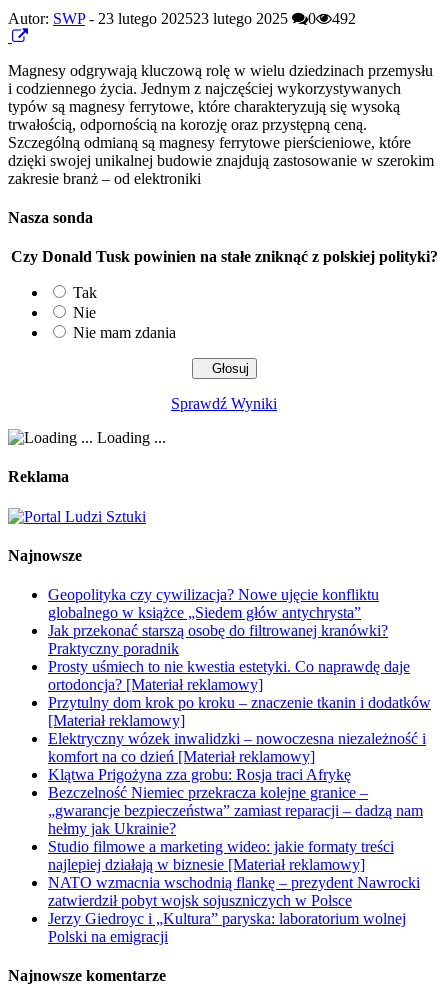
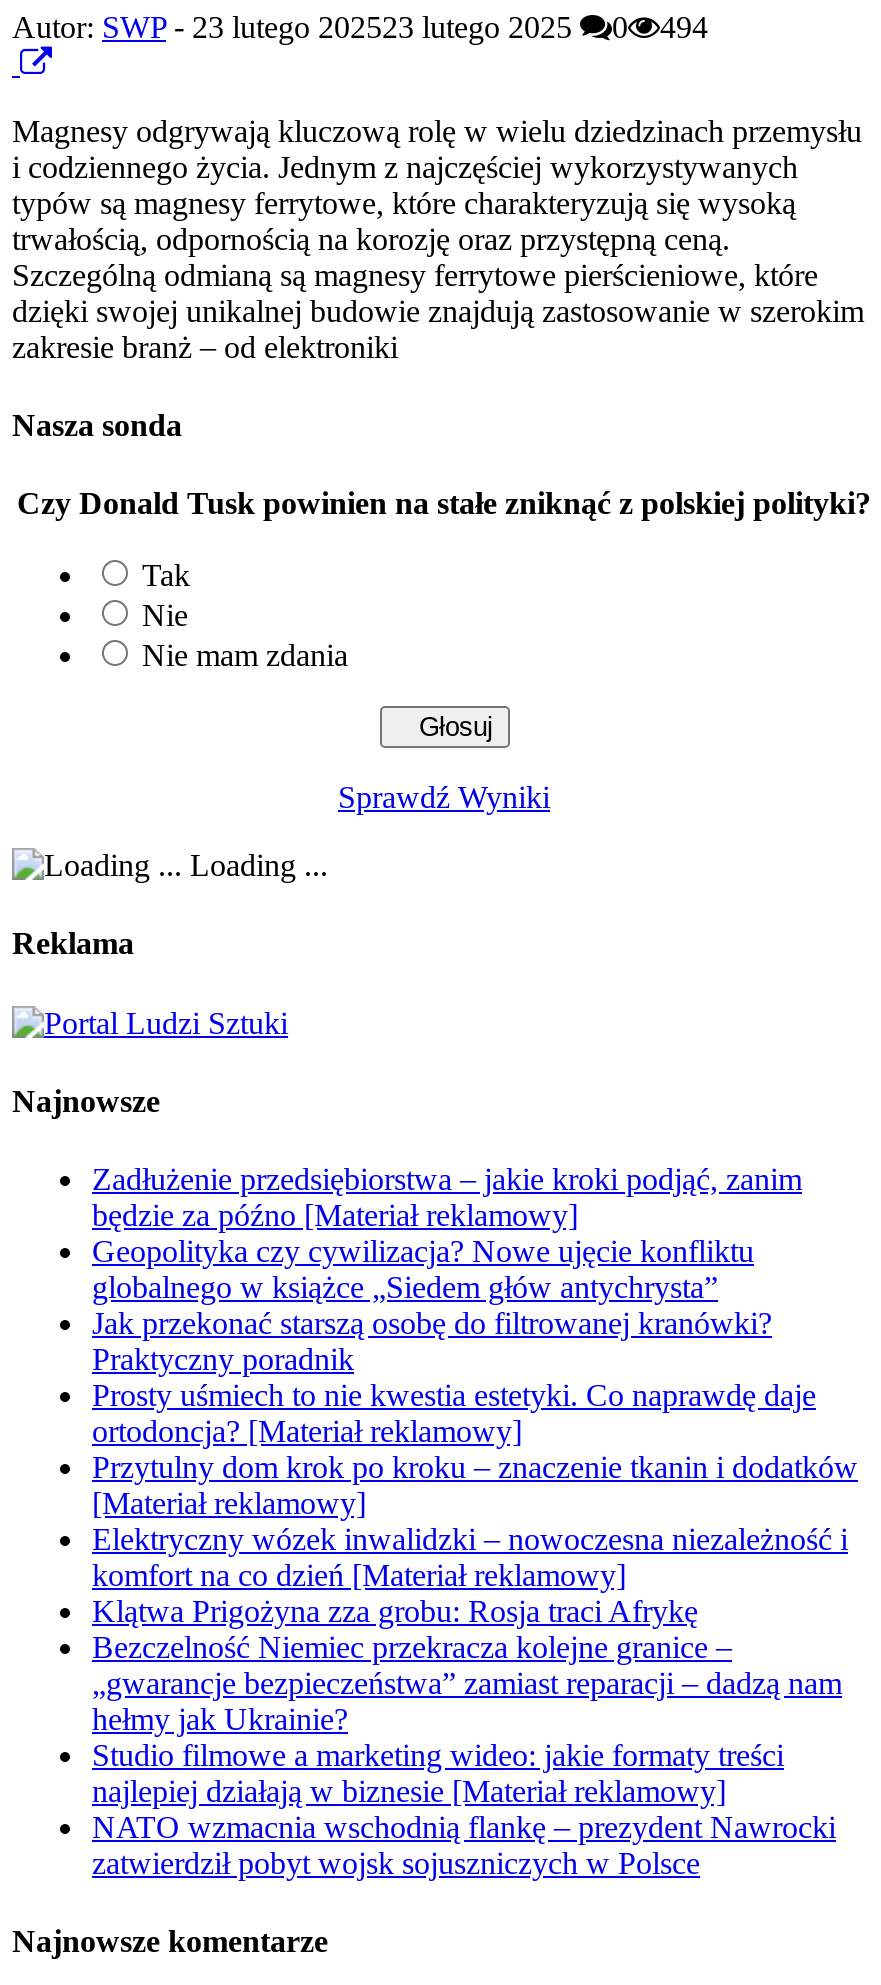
[332,10,356,27] 492 -> [660,9,708,43] 494
none -> [92,1162,802,1232] Zadłużenie przedsiębiorstwa – jakie kroki podjąć, zanim | będzie za późno [Materiał reklamowy]
moved [48,586,431,909] -> [92,1234,858,1880]: Geopolityka czy cywilizacja? Nowe ujęcie konfliktu | globalnego w książce „Siedem głów antychrysta” | Jak przekonać starszą osobę do filtrowanej kranówki? | ... | NATO wzmacnia wschodnią flankę – prezydent Nawrocki | zatwierdził pobyt wojsk sojuszniczych w Polsce
[48,910,406,945] Jerzy Giedroyc i „Kultura” paryska: laboratorium wolnej | Polski na emigracji -> none

